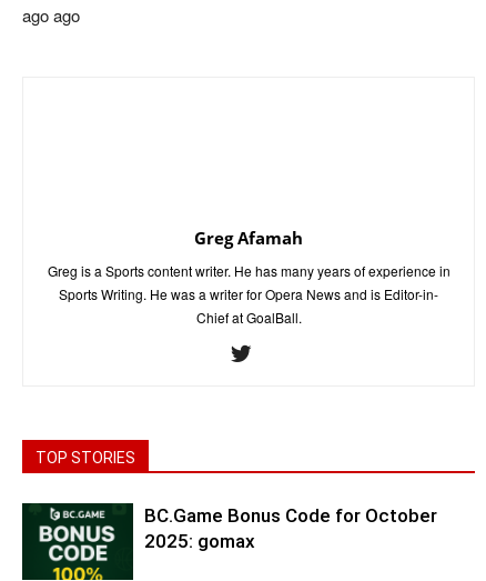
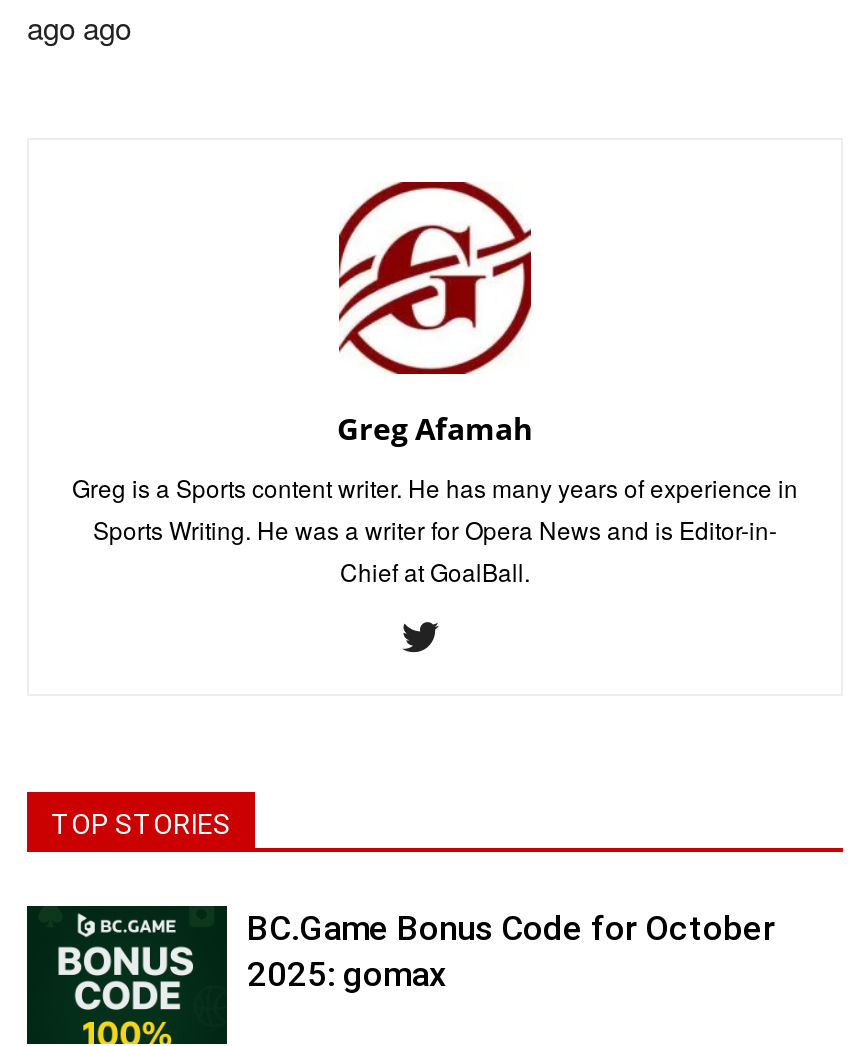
none -> [337,180,533,376] [image]

